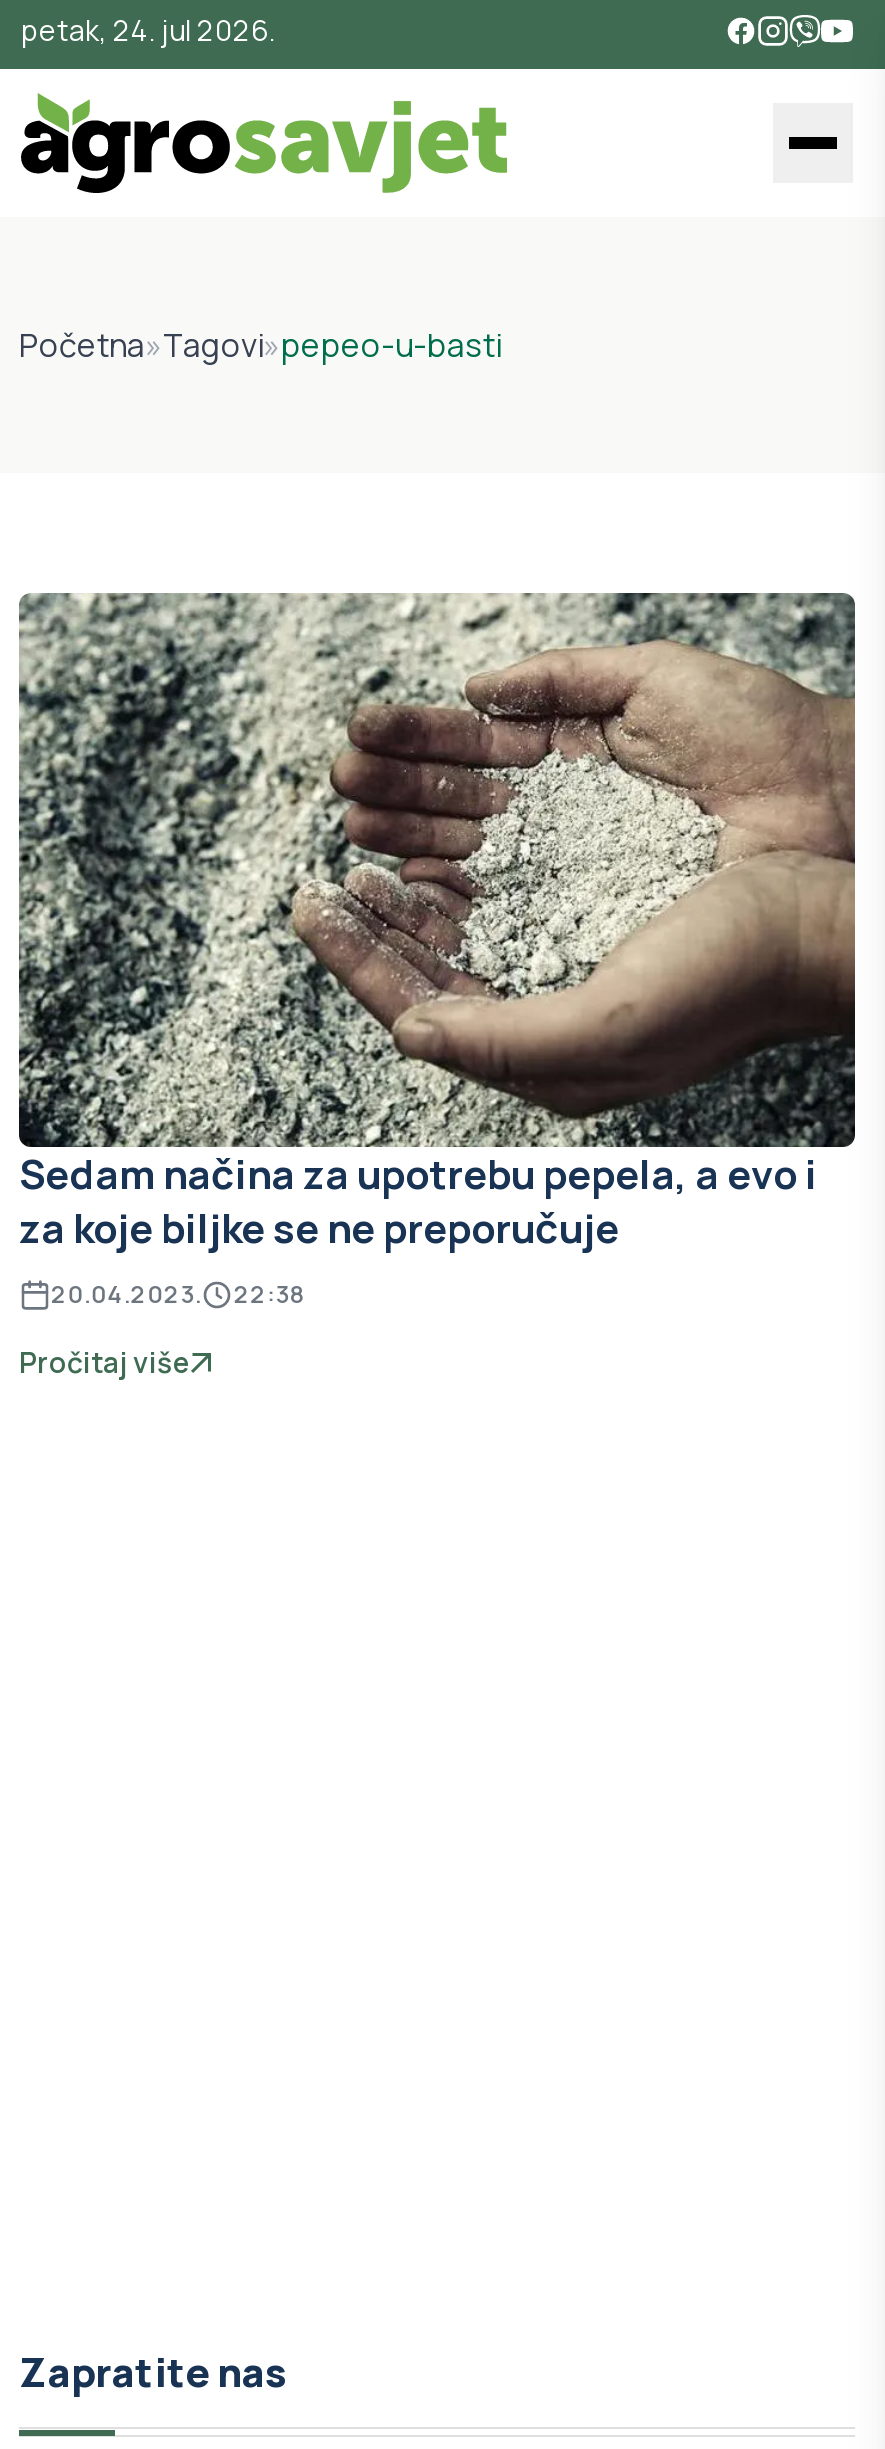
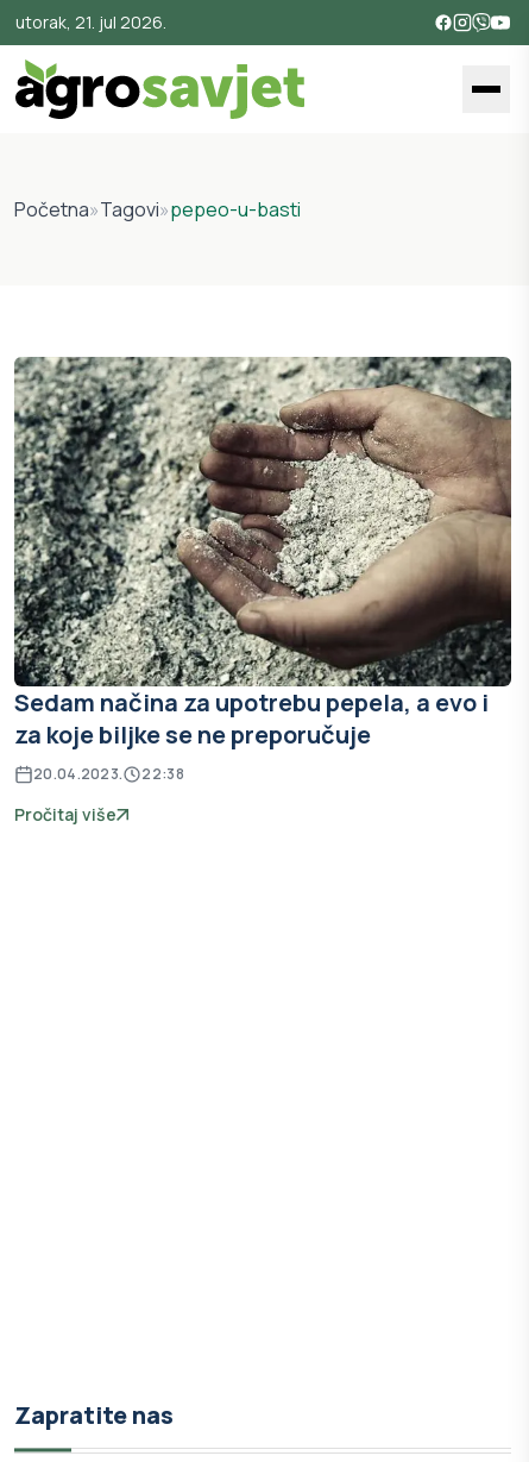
[21,11,275,49] petak, 24. jul 2026. -> [15,11,166,33] utorak, 21. jul 2026.

